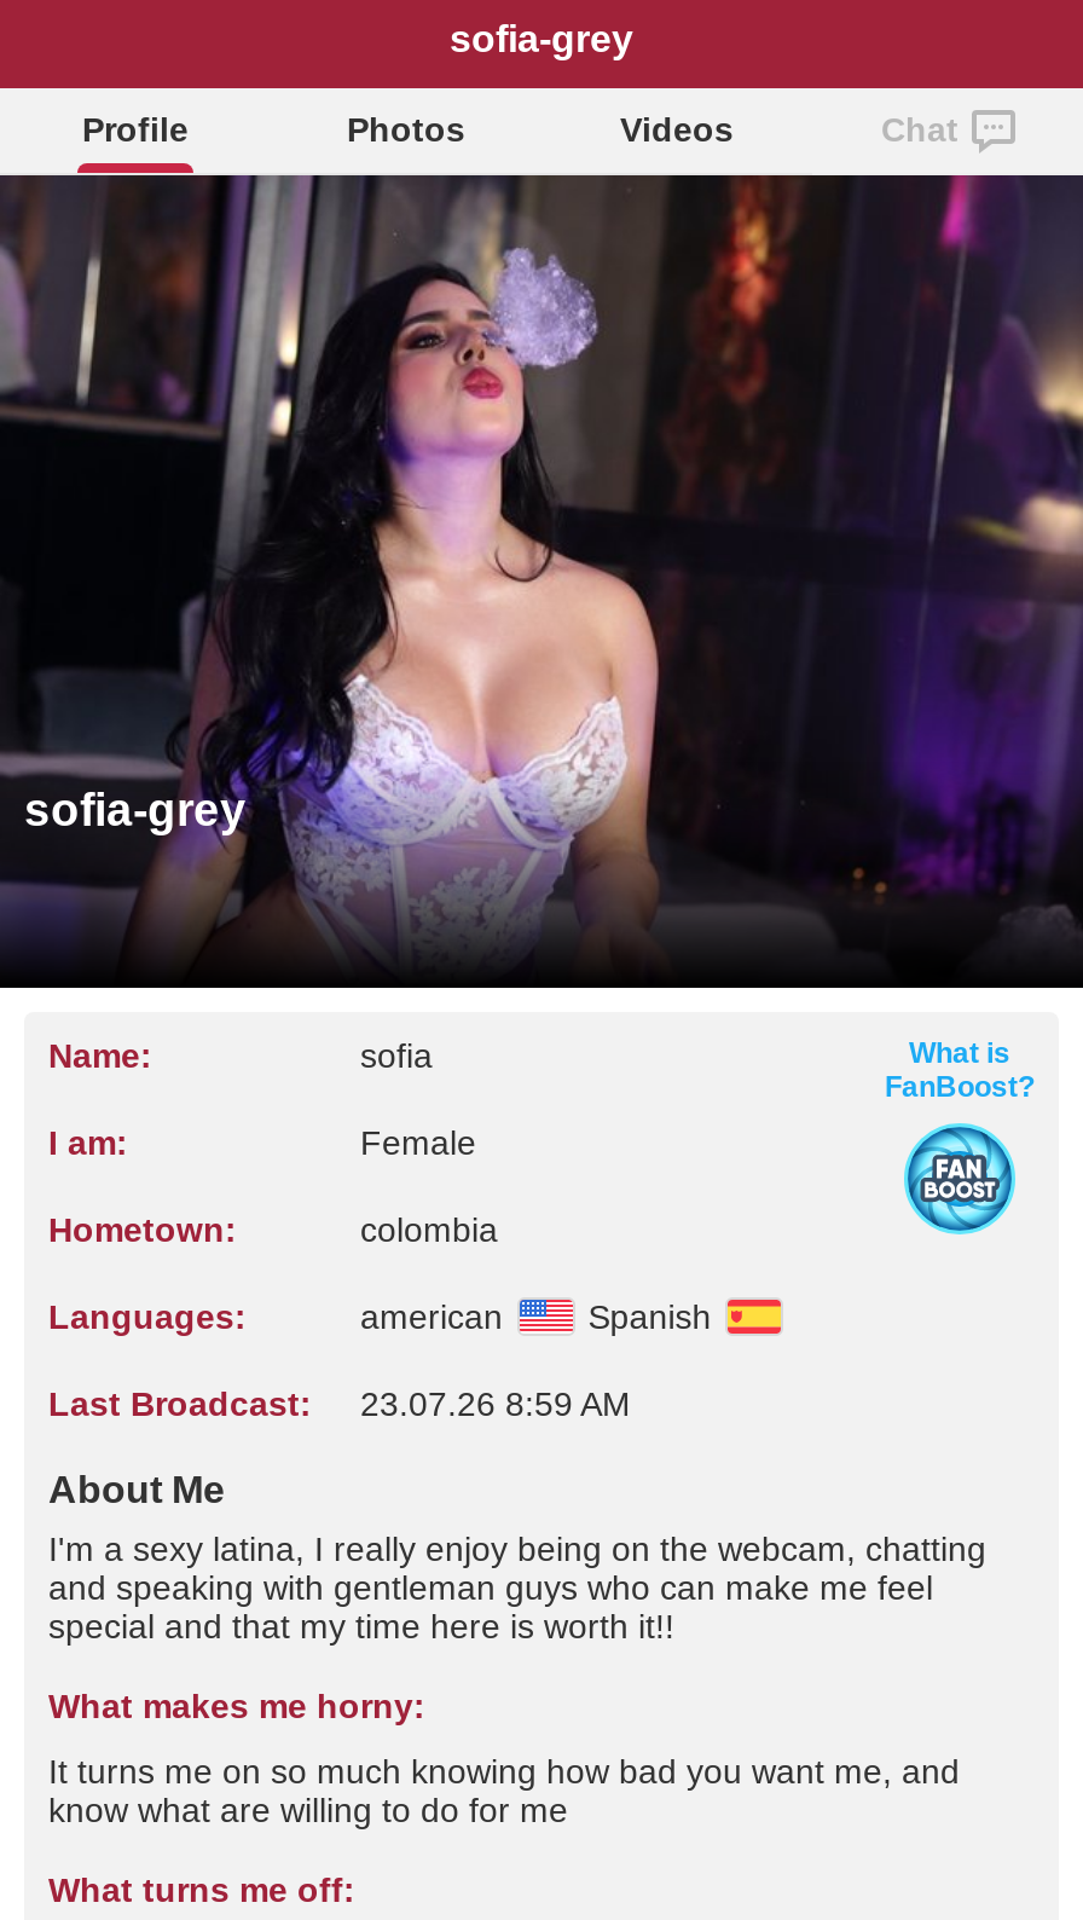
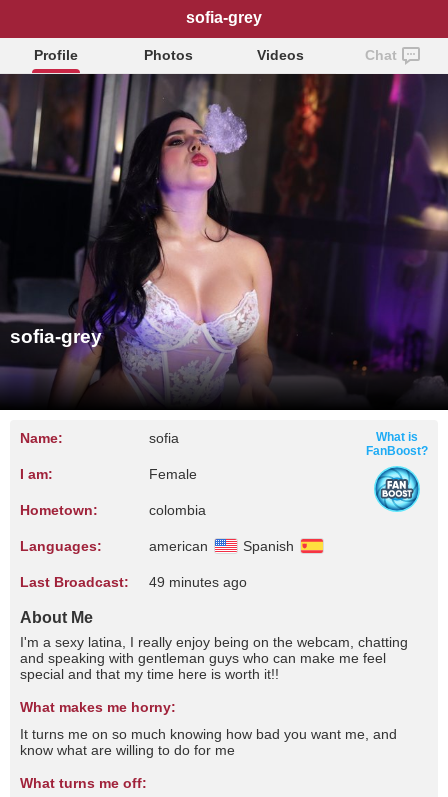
[48,1384,631,1423] Last Broadcast: 23.07.26 8:59 AM -> [20,574,247,590] Last Broadcast: 49 minutes ago

